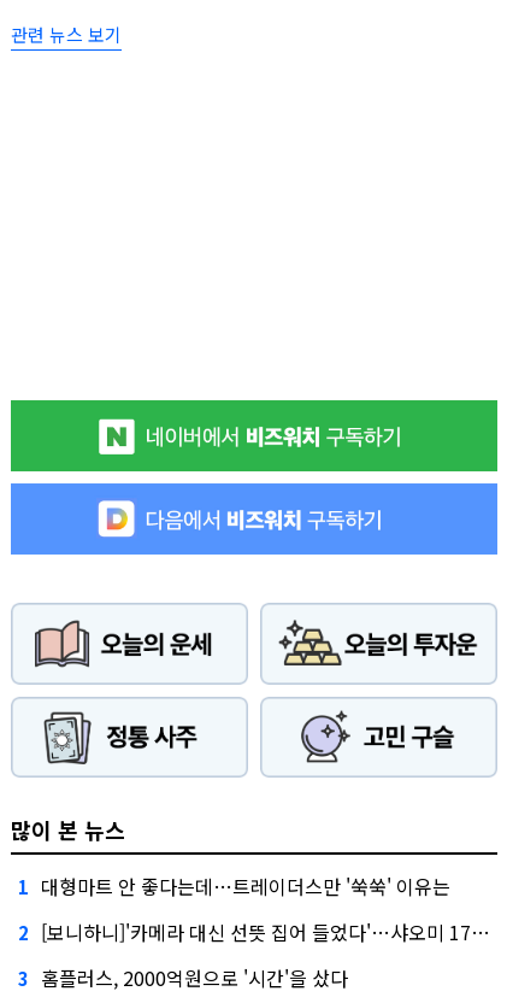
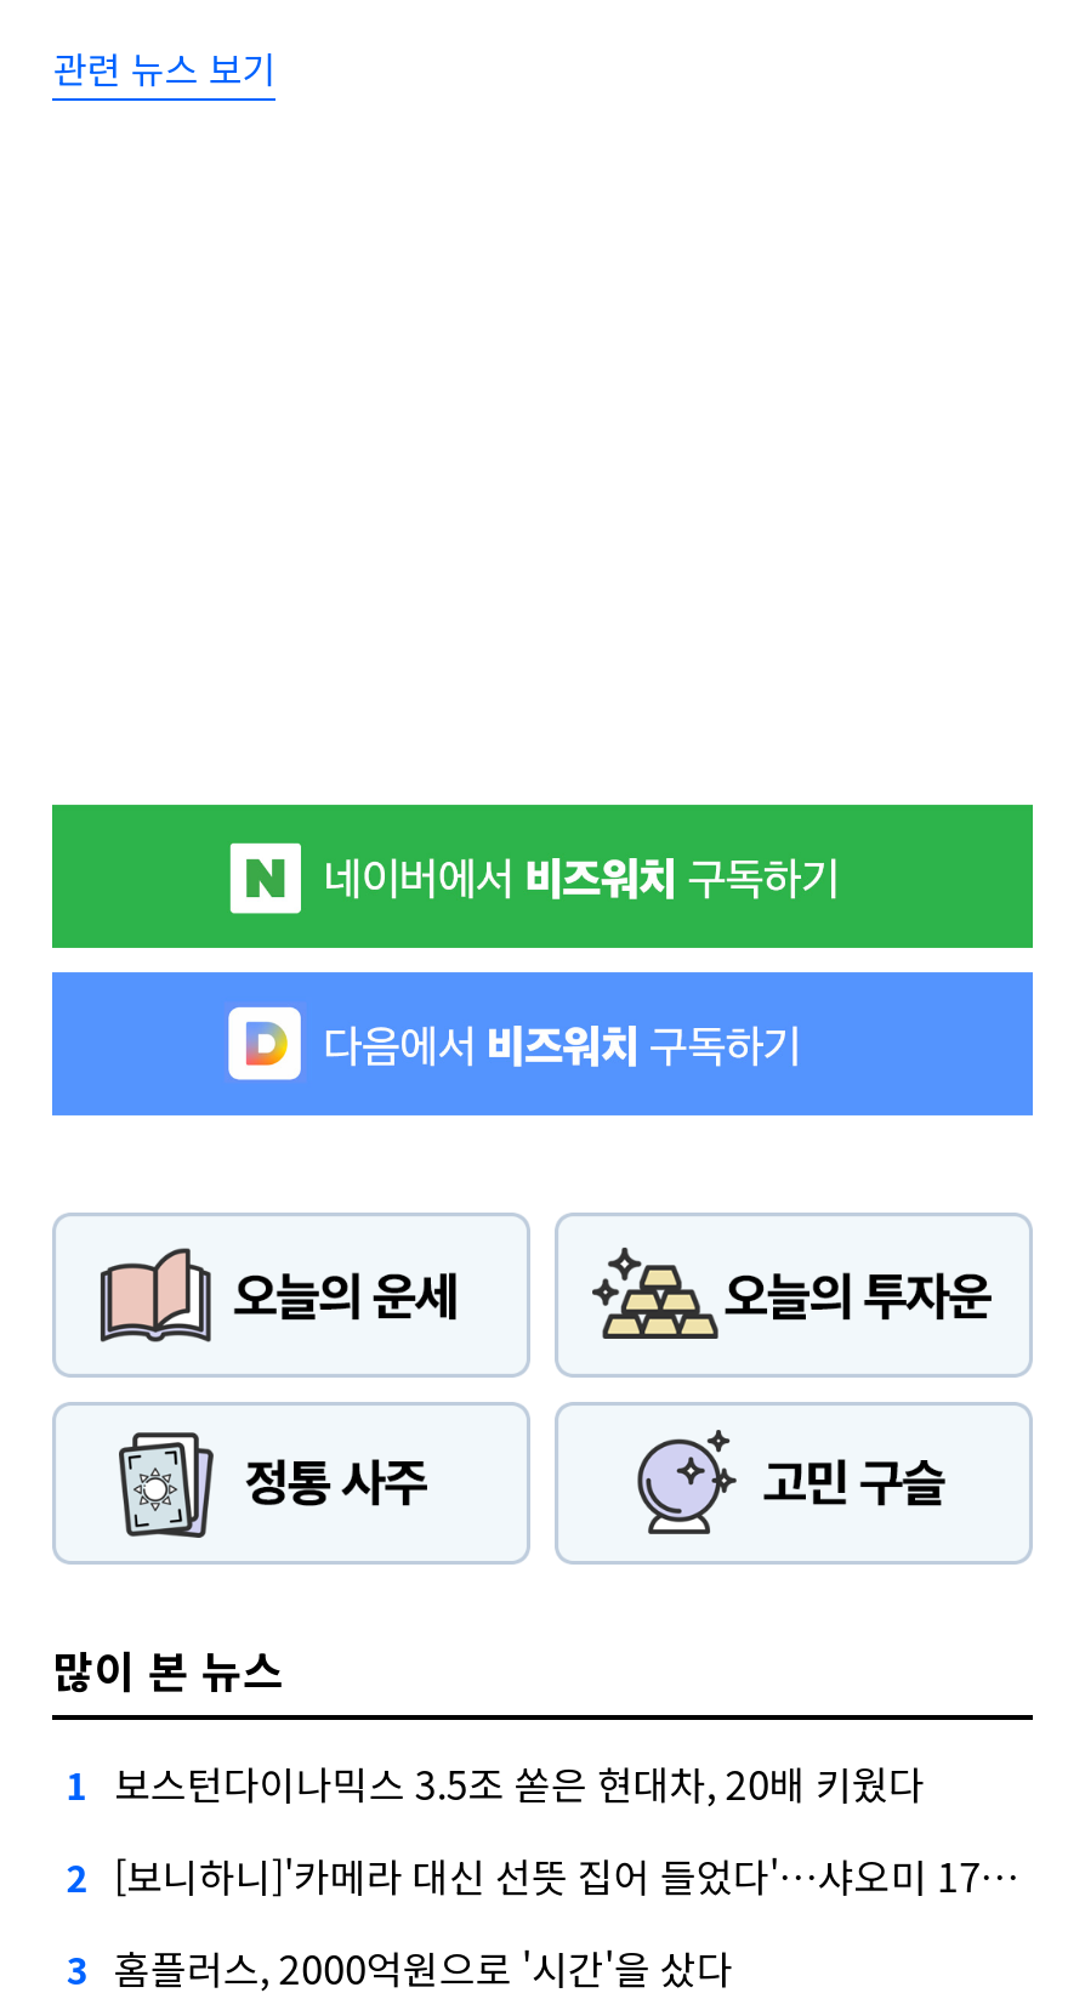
[18,872,451,901] 1 대형마트 안 좋다는데…트레이더스만 '쑥쑥' 이유는 -> [67,1755,925,1813] 1 보스턴다이나믹스 3.5조 쏟은 현대차, 20배 키웠다

